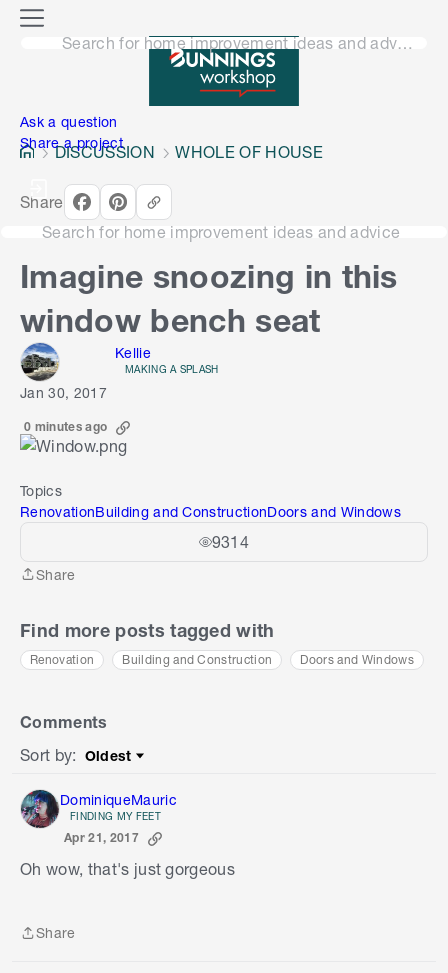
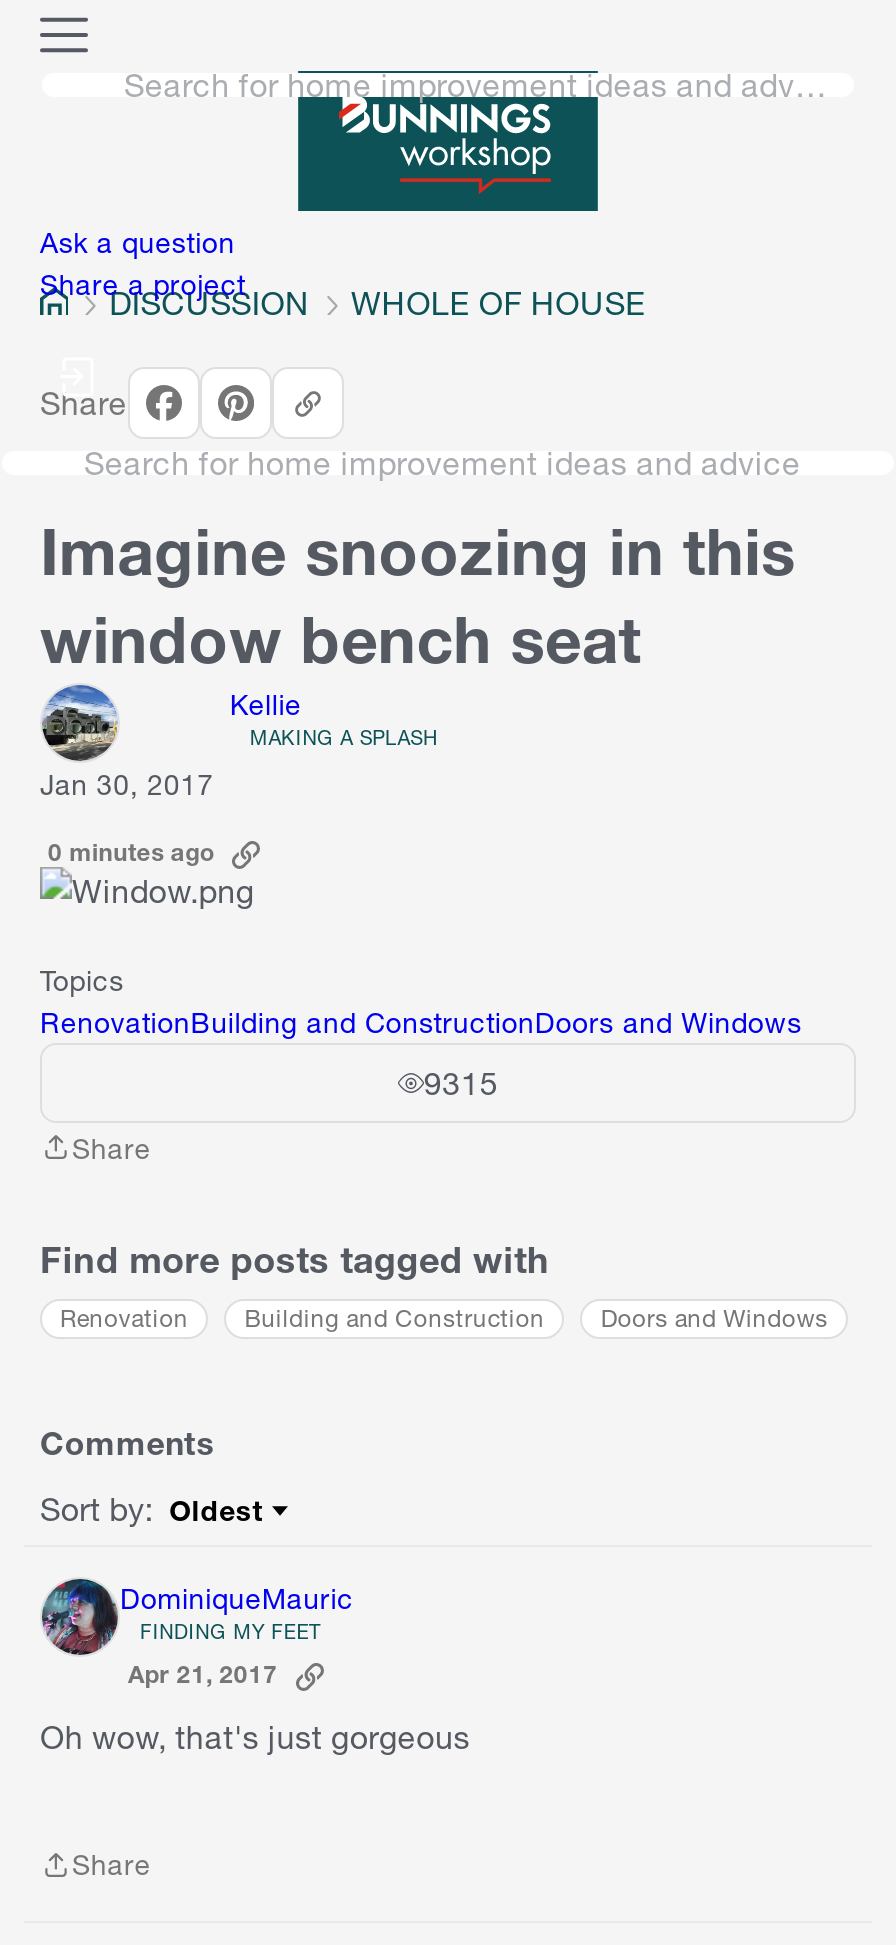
[212,532,249,551] 9314 -> [424,1064,498,1102] 9315

